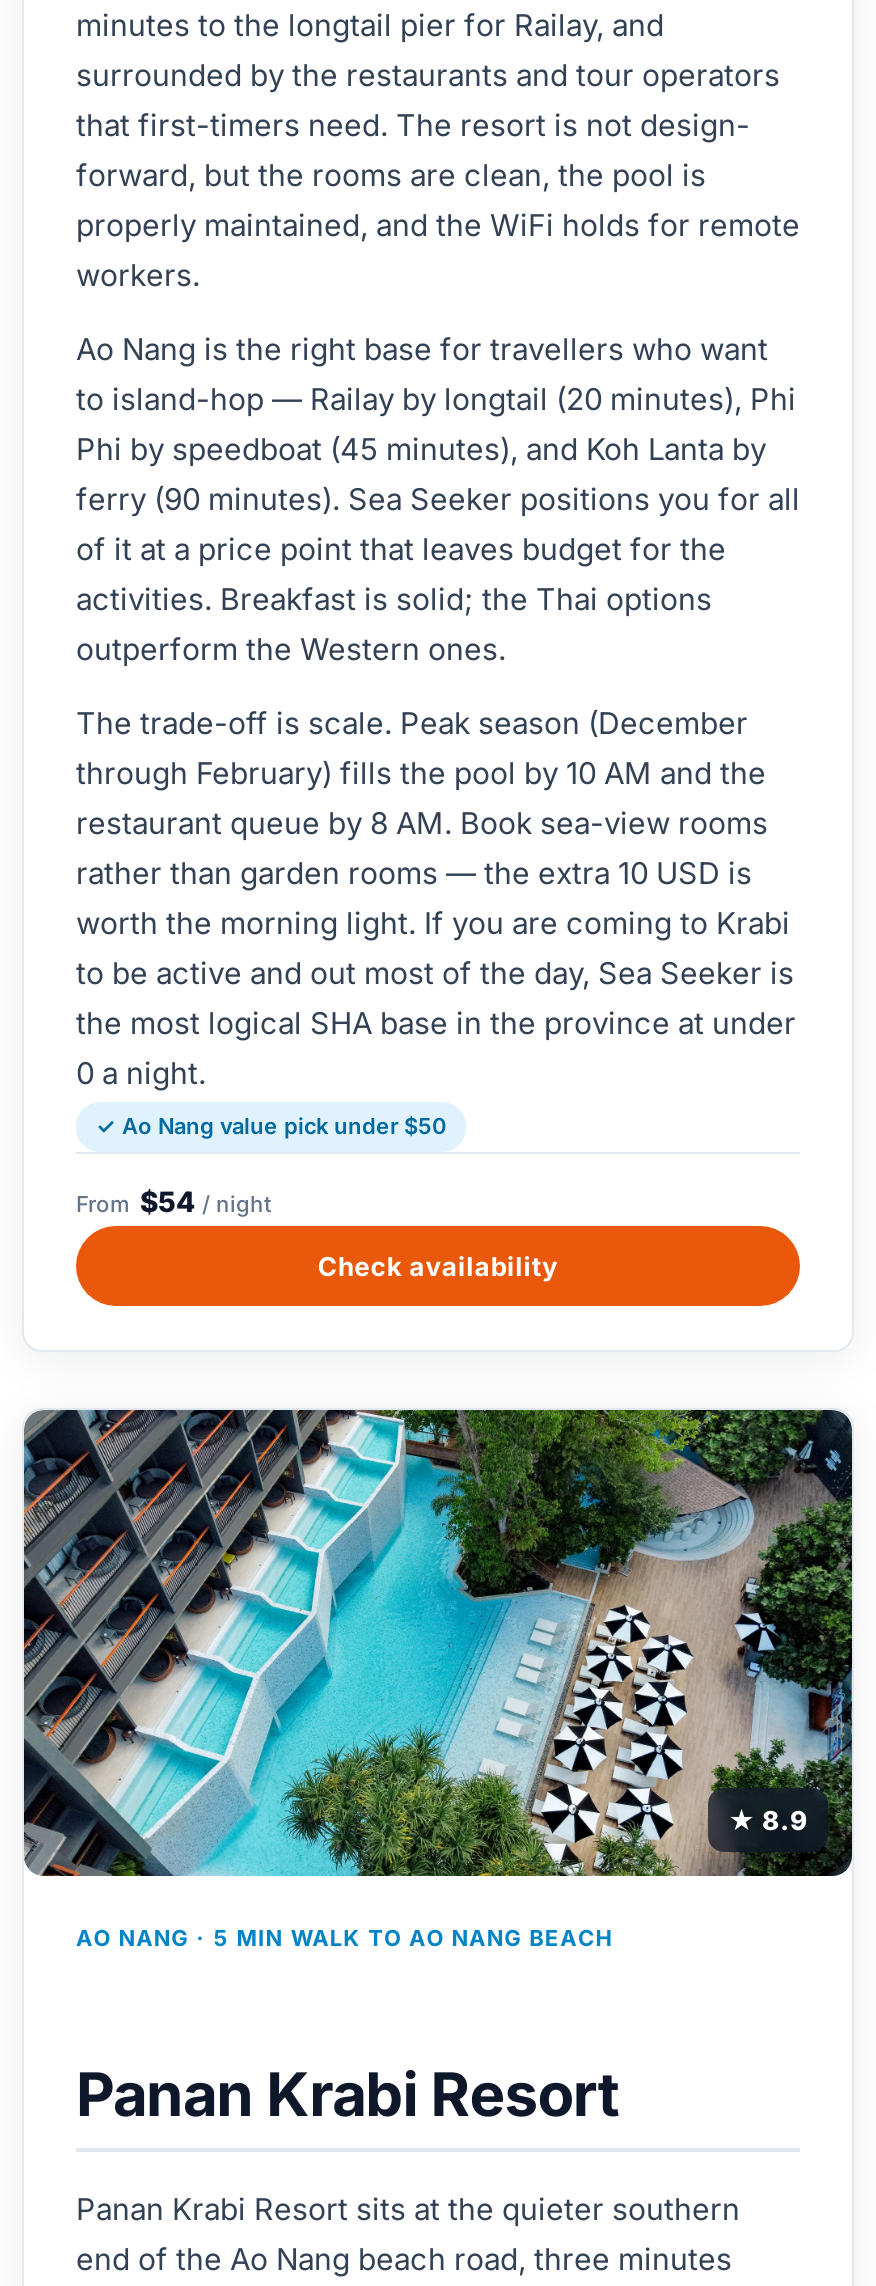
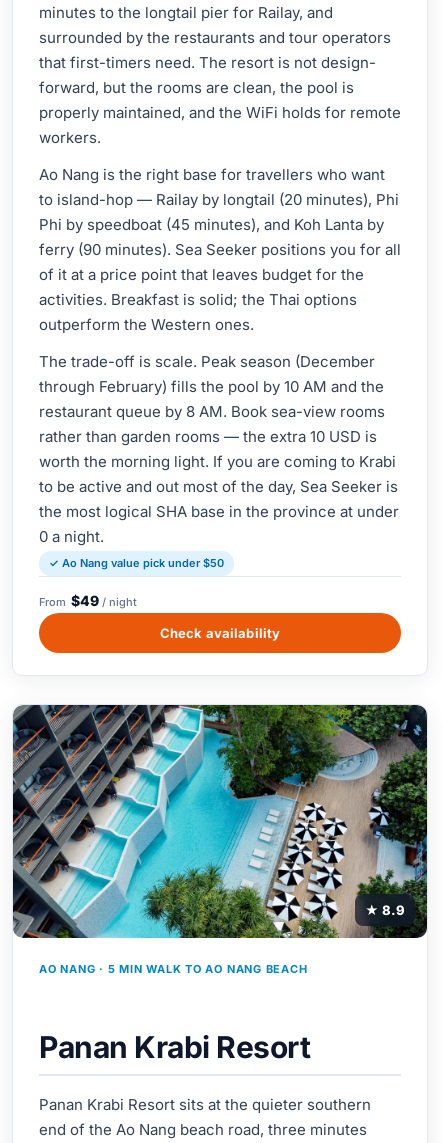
[76,1184,272,1218] From $54 / night -> [39,592,137,609] From $49 / night

